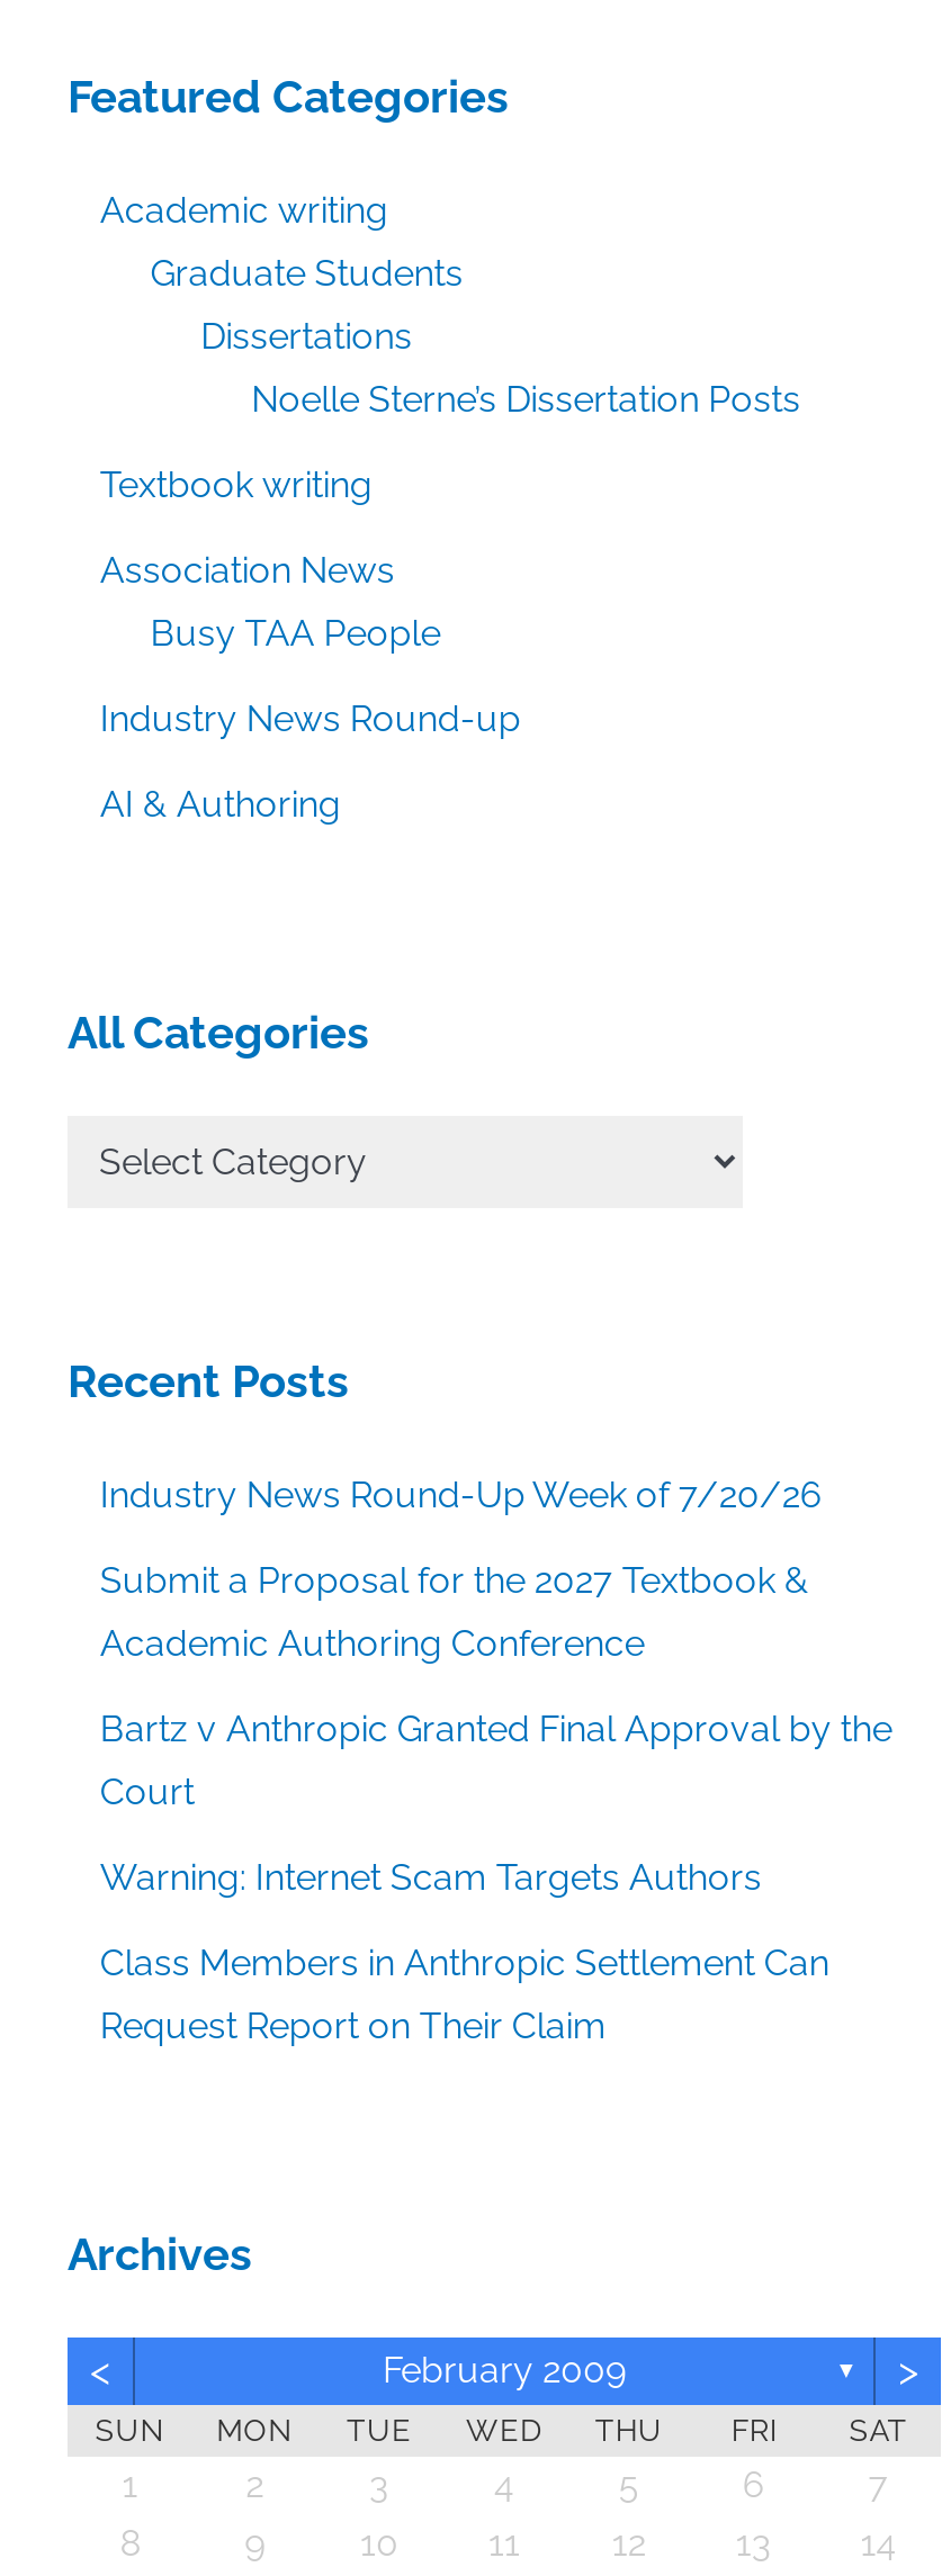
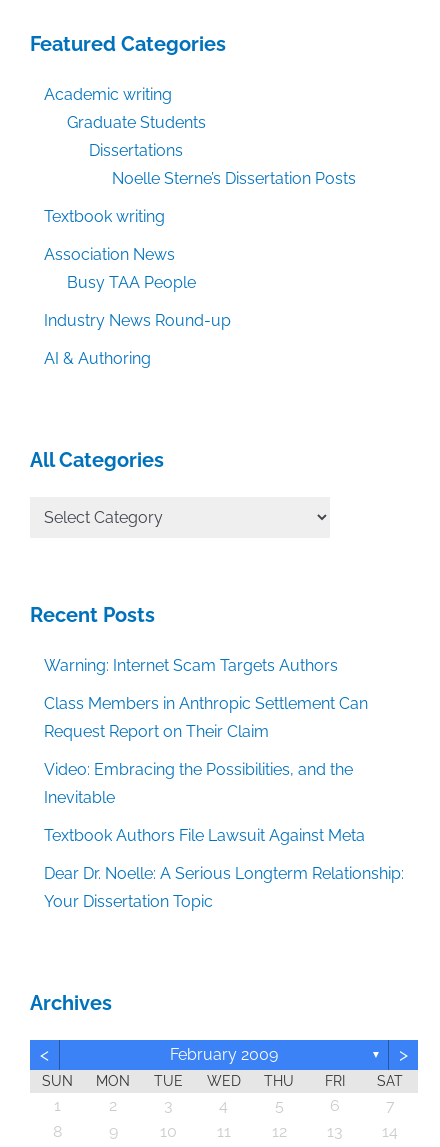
[100,1473,892,1813] Industry News Round-Up Week of 7/20/26 | Submit a Proposal for the 2027 Textbook & | Academic Authoring Conference | Bartz v Anthropic Granted Final Approval by the | Court -> none
moved [100,1856,829,2047] -> [44,656,368,741]: Warning: Internet Scam Targets Authors | Class Members in Anthropic Settlement Can | Request Report on Their Claim
none -> [44,760,404,911] Video: Embracing the Possibilities, and the | Inevitable | Textbook Authors File Lawsuit Against Meta | Dear Dr. Noelle: A Serious Longterm Relationship: | Your Dissertation Topic

